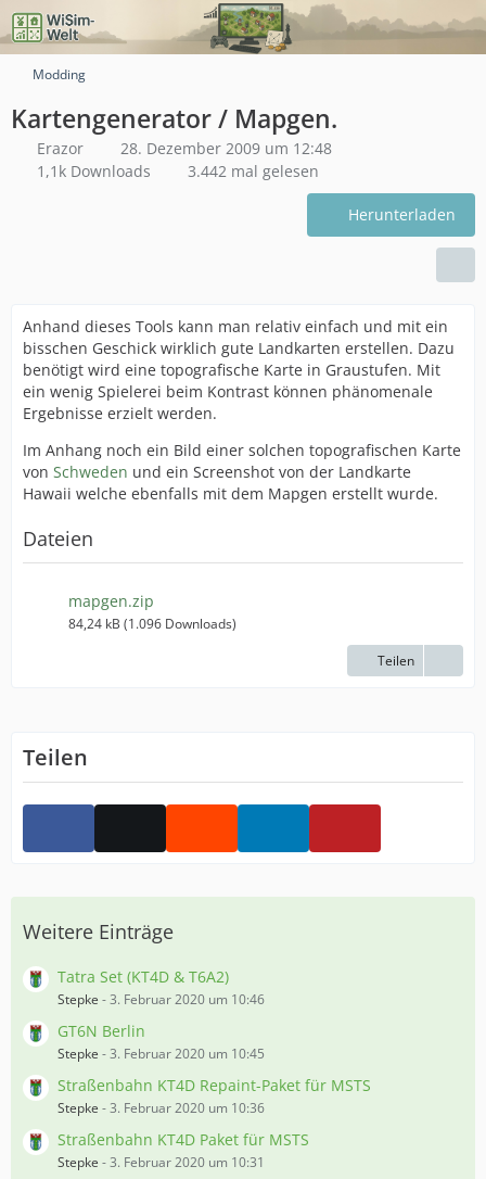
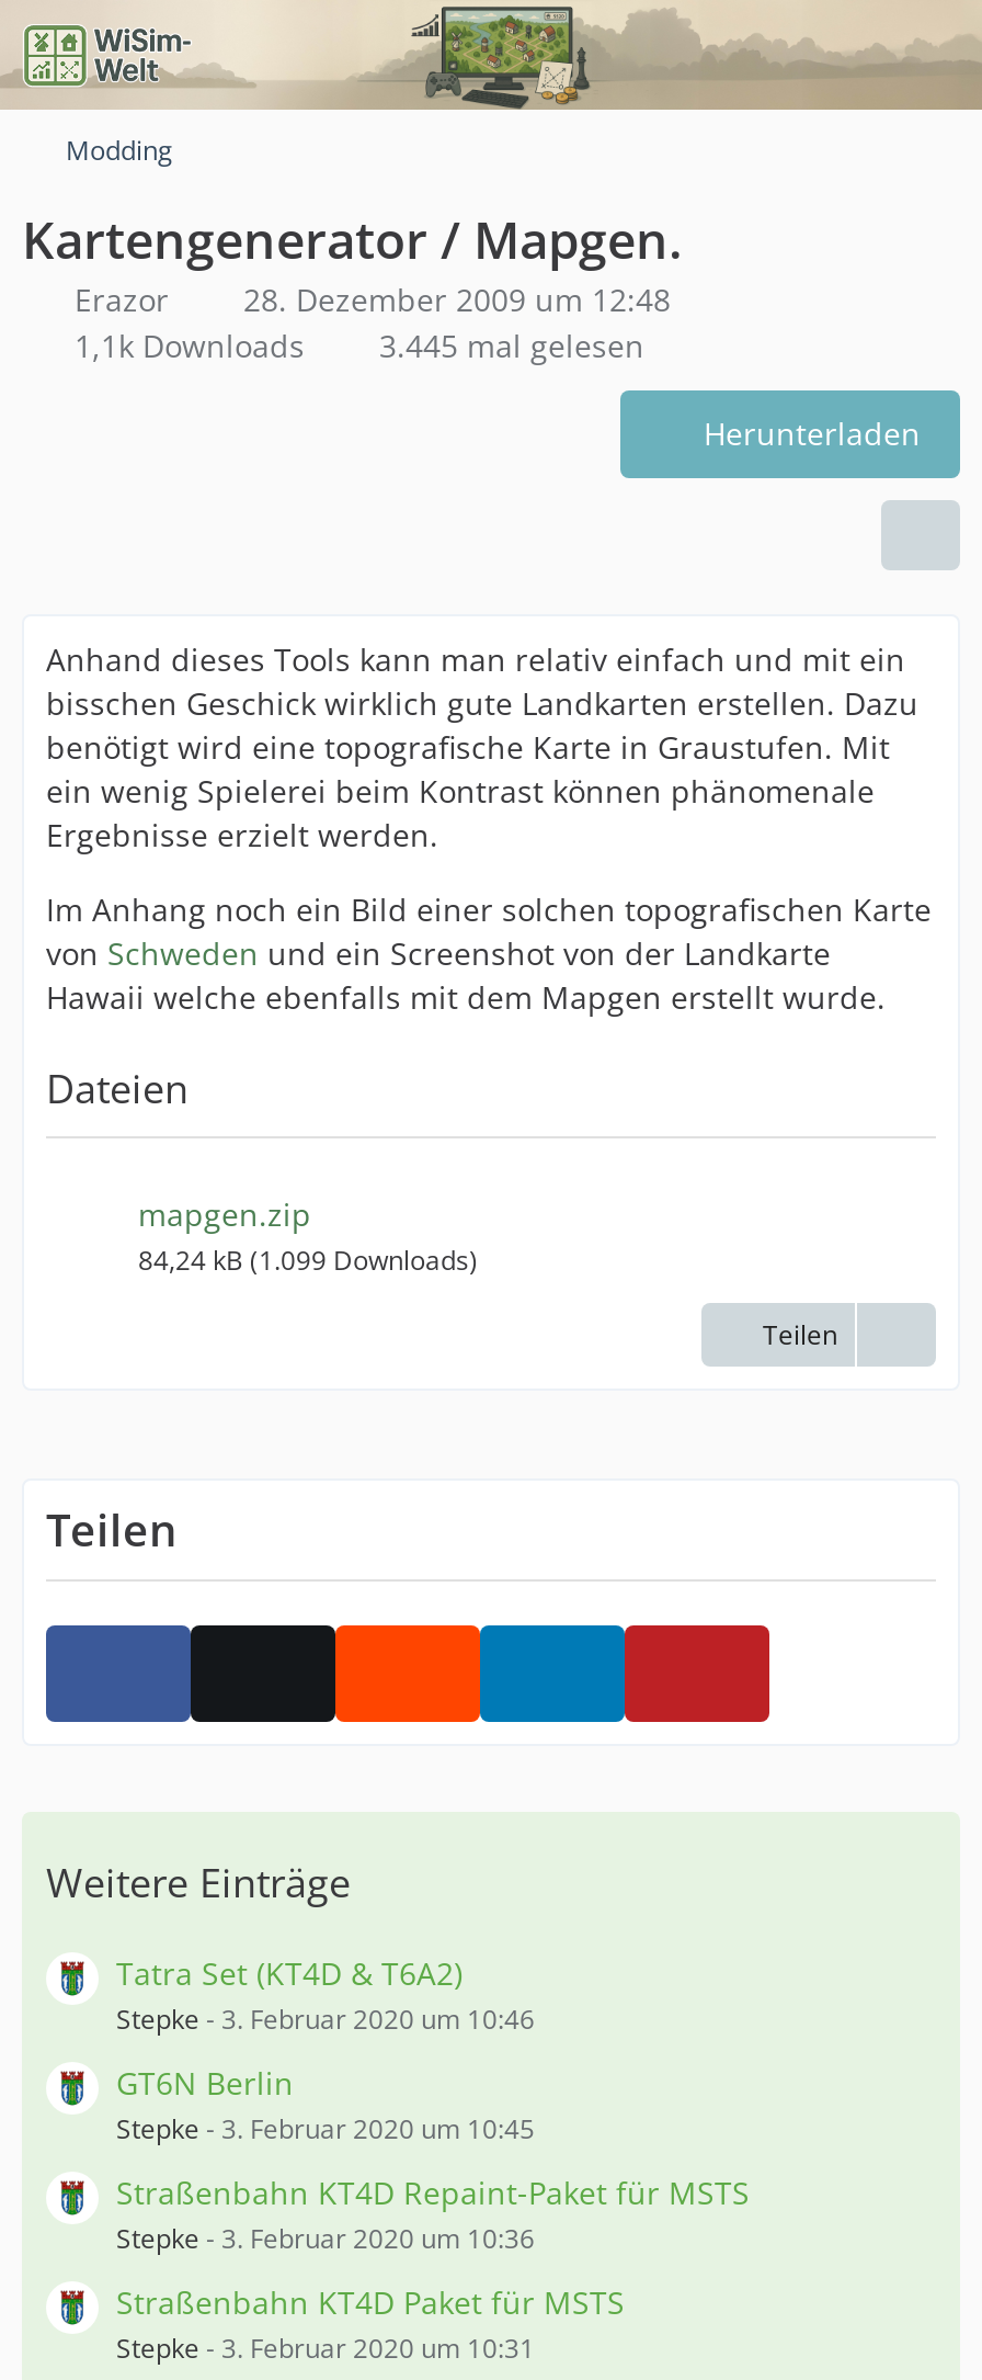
[33,161,319,181] 1,1k Downloads 3.442 mal gelesen -> [66,325,644,366] 1,1k Downloads 3.445 mal gelesen
[68,614,236,633] 84,24 kB (1.096 Downloads) -> [138,1242,478,1279] 84,24 kB (1.099 Downloads)

